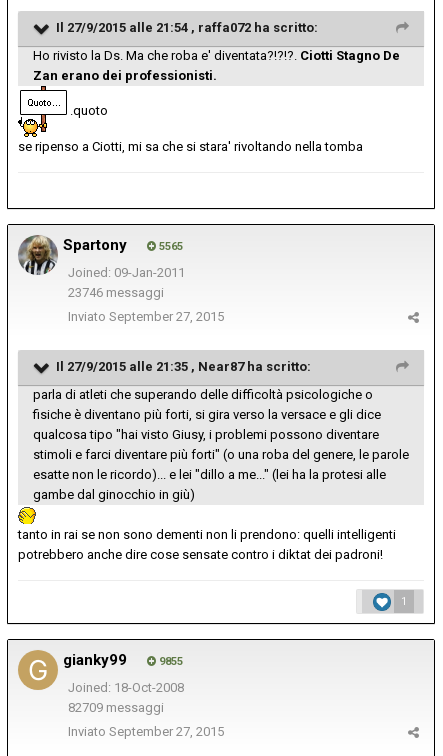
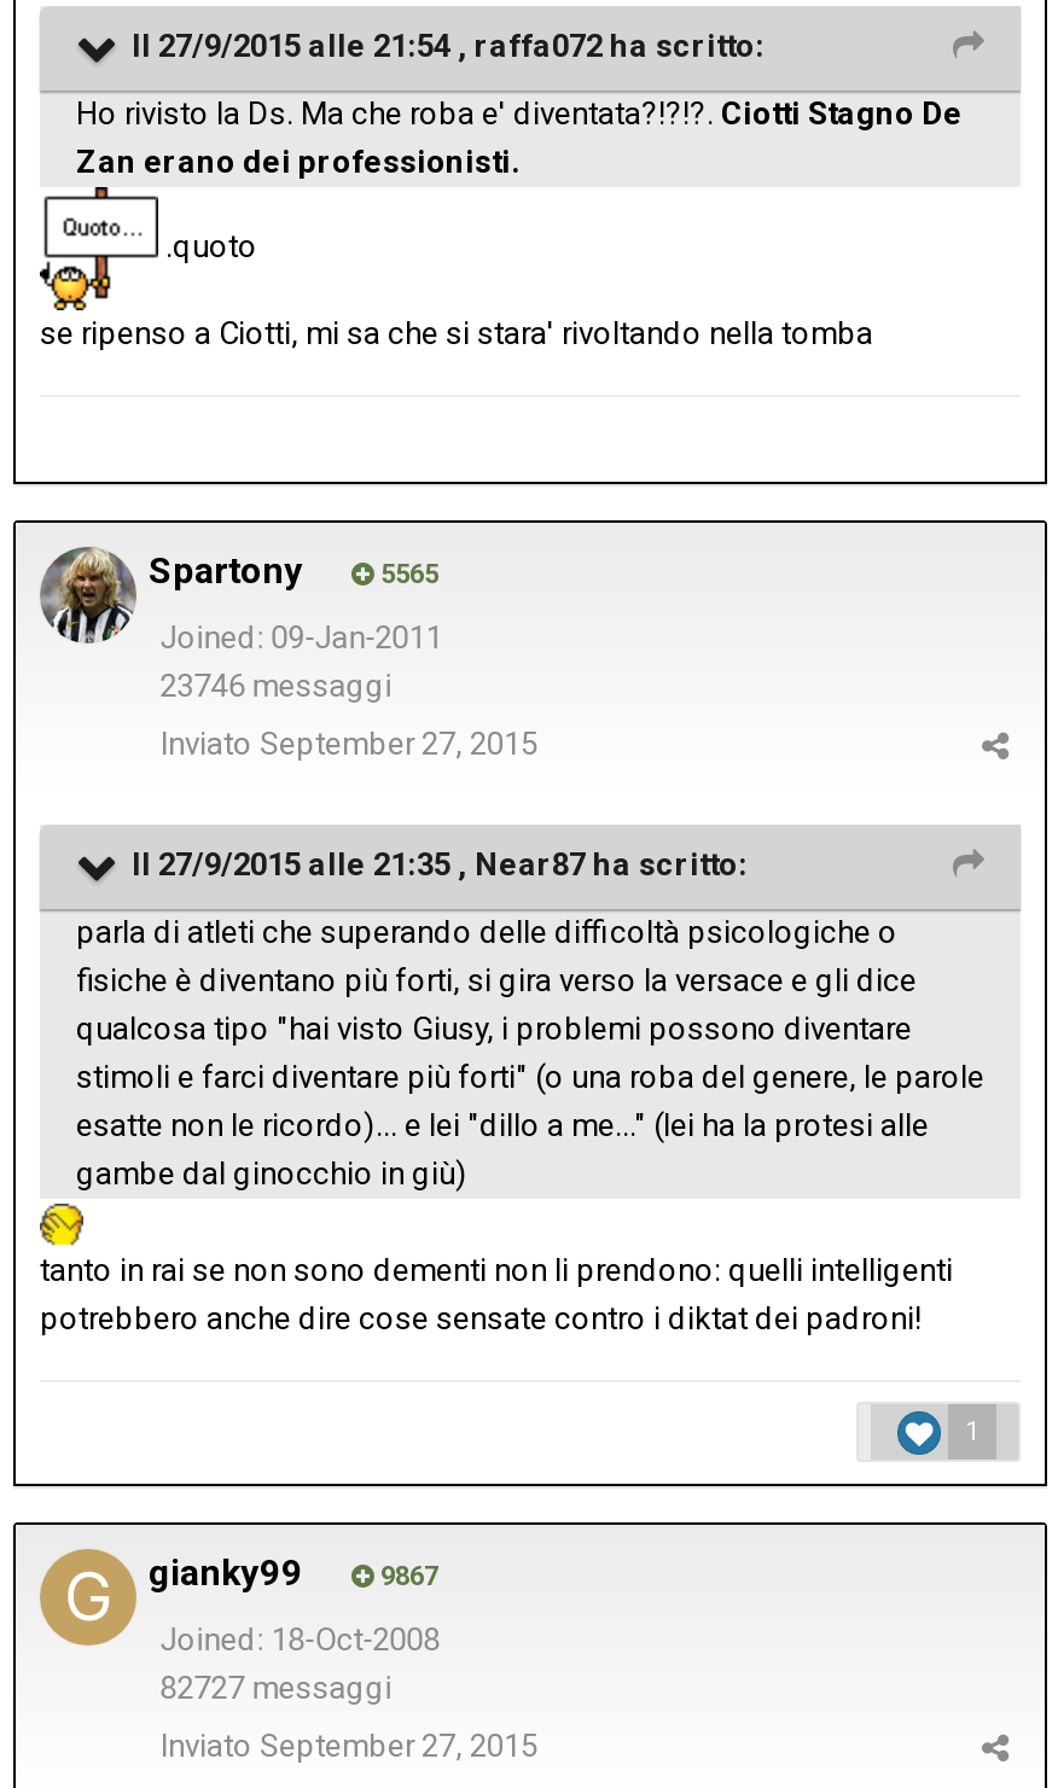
[156,655,183,668] 9855 -> [373,1562,438,1593] 9867
[68,700,164,715] 82709 messaggi -> [160,1671,392,1707] 82727 messaggi

